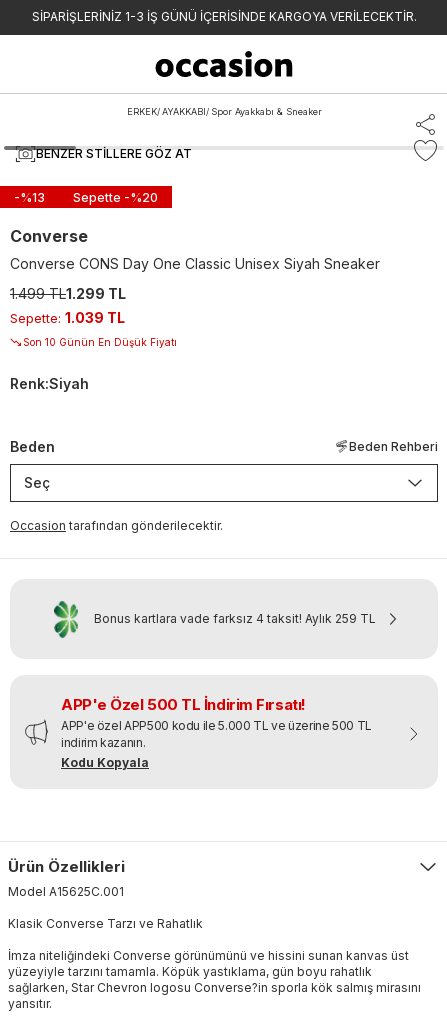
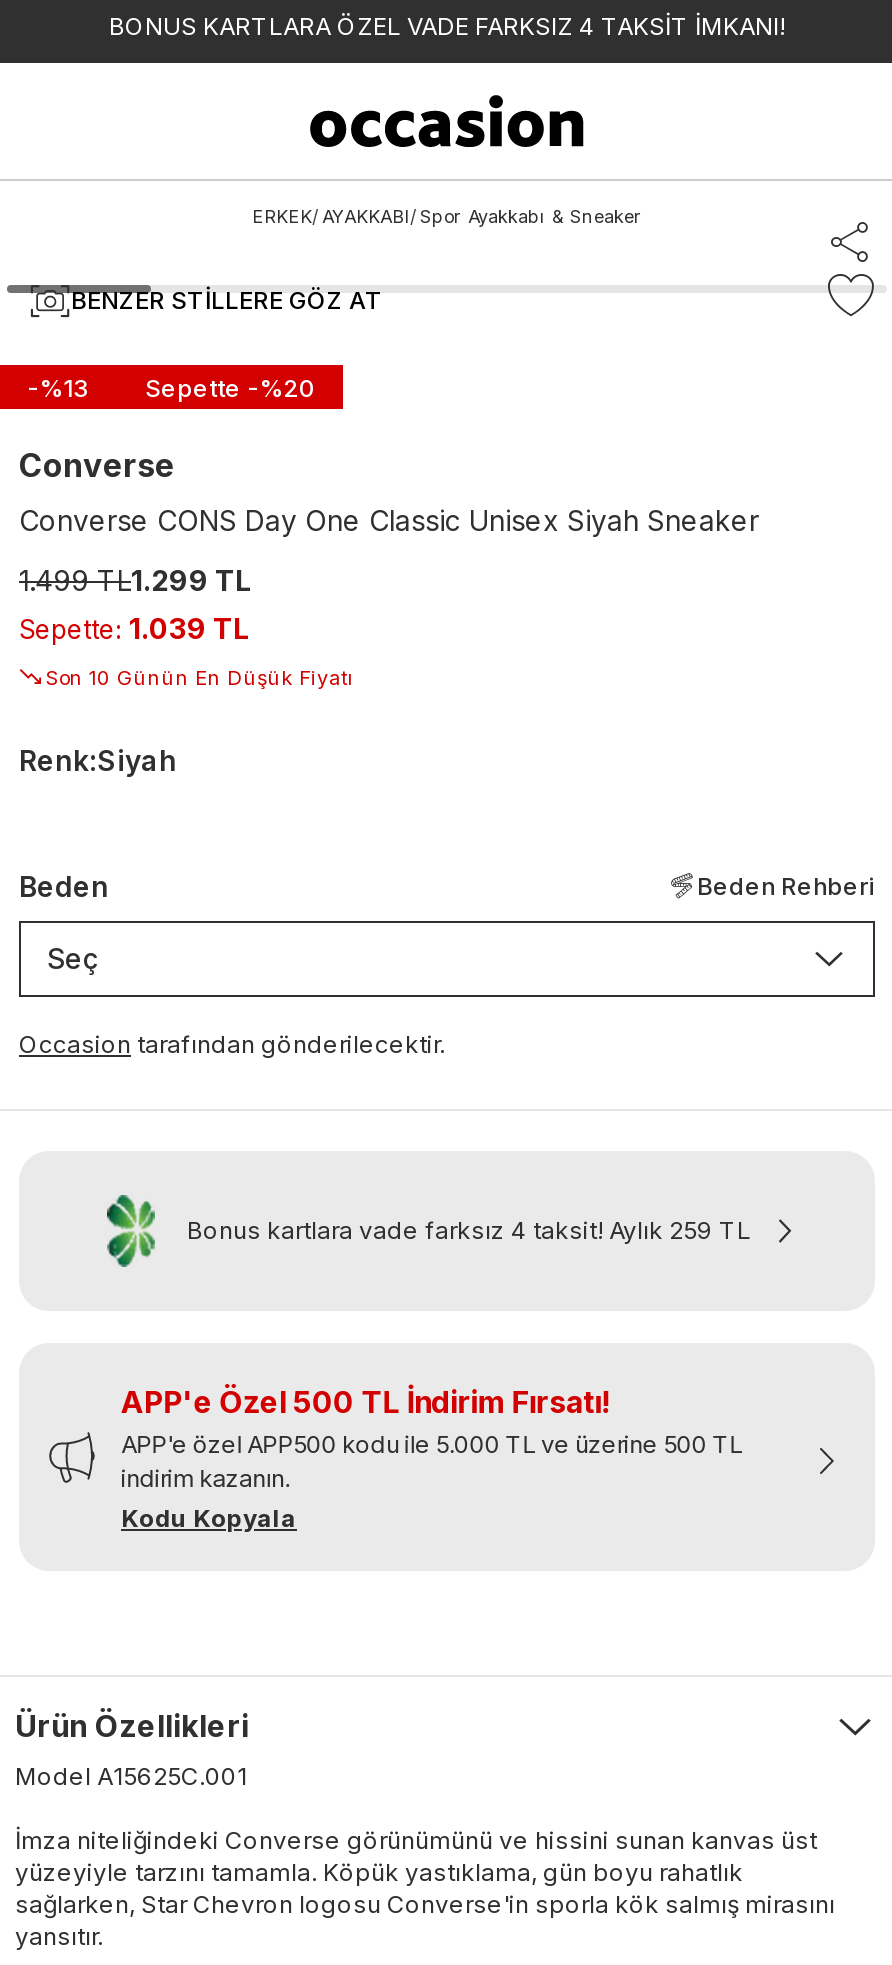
[31,9,416,24] SİPARİŞLERİNİZ 1-3 İŞ GÜNÜ İÇERİSİNDE KARGOYA VERİLECEKTİR. -> [109,11,785,41] BONUS KARTLARA ÖZEL VADE FARKSIZ 4 TAKSİT İMKANI!
[8,916,203,931] Klasik Converse Tarzı ve Rahatlık -> none
[8,980,421,995] sağlarken, Star Chevron logosu Converse?in sporla kök salmış mirasını -> [15,1889,835,1919] sağlarken, Star Chevron logosu Converse'in sporla kök salmış mirasını

